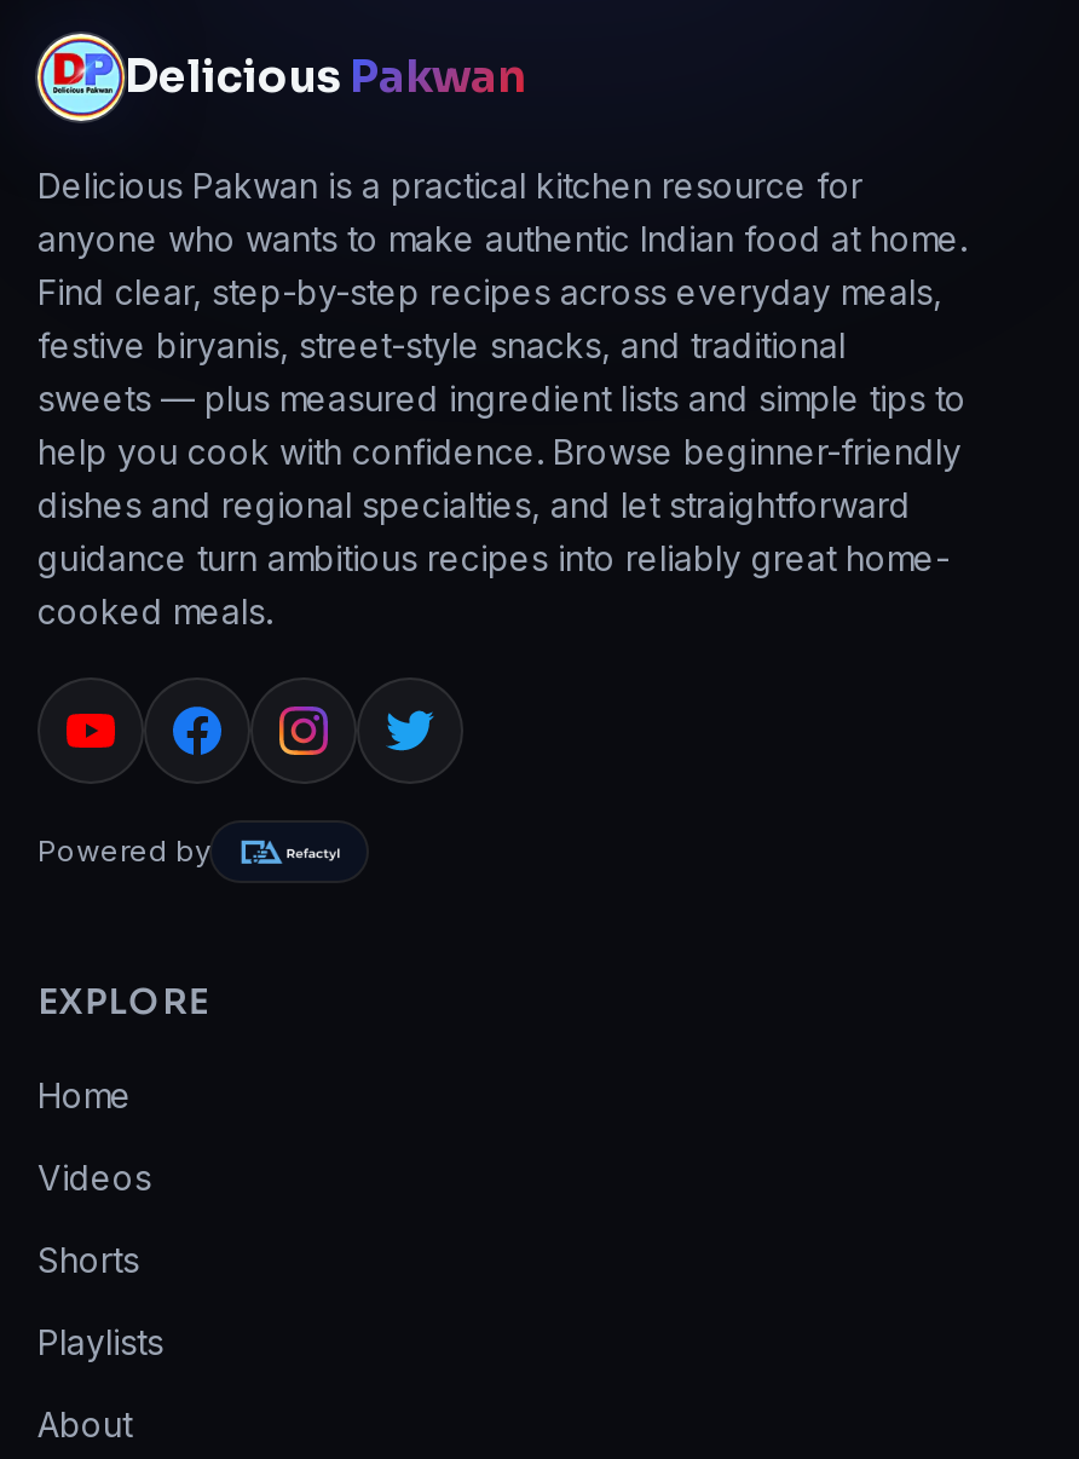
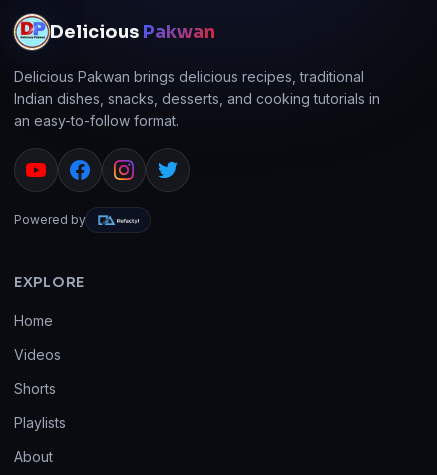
[37,165,967,632] Delicious Pakwan is a practical kitchen resource for | anyone who wants to make authentic Indian food at home. | Find clear, step-by-step recipes across everyday meals, | festive biryanis, street-style snacks, and traditional | sweets — plus measured ingredient lists and simple tips to | help you cook with confidence. Browse beginner-friendly | dishes and regional specialties, and let straightforward | guidance turn ambitious recipes into reliably great home- | cooked meals. -> [14,68,380,129] Delicious Pakwan brings delicious recipes, traditional | Indian dishes, snacks, desserts, and cooking tutorials in | an easy-to-follow format.

